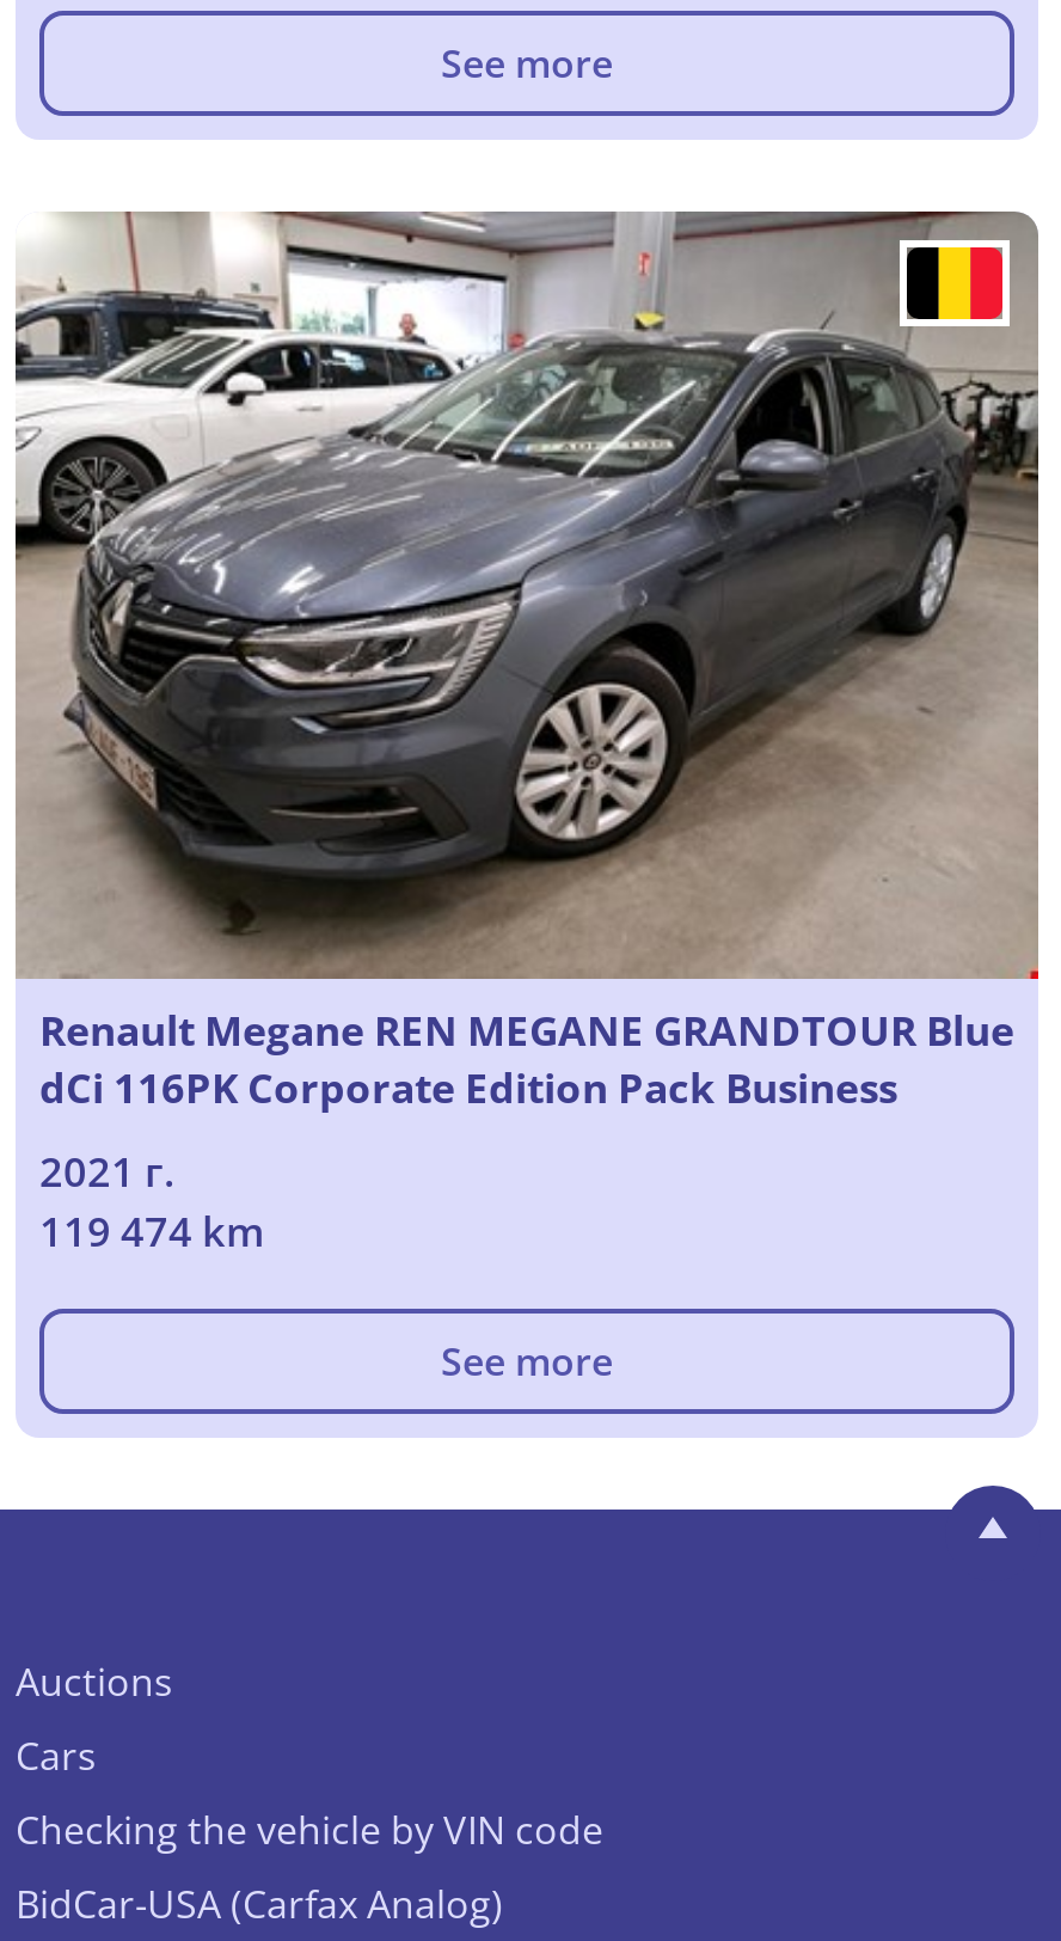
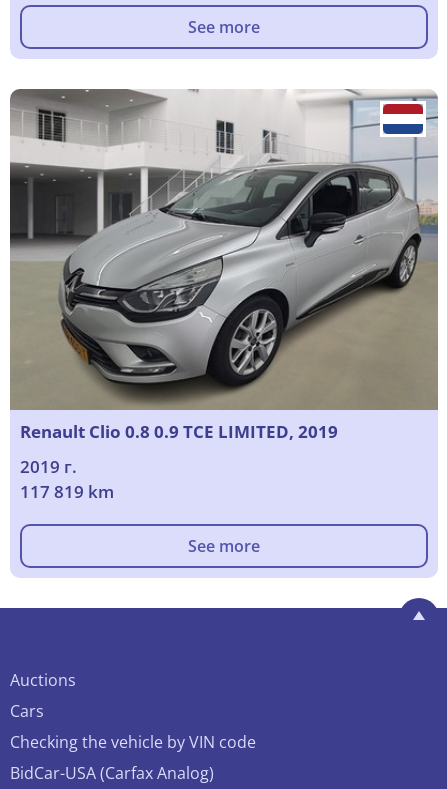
[16,209,1041,1116] [image] | Renault Megane REN MEGANE GRANDTOUR Blue | dCi 116PK Corporate Edition Pack Business -> [10,89,438,443] [image] | Renault Clio 0.8 0.9 TCE LIMITED, 2019
[39,1145,264,1259] 2021 г. | 119 474 km -> [20,455,114,503] 2019 г. | 117 819 km

